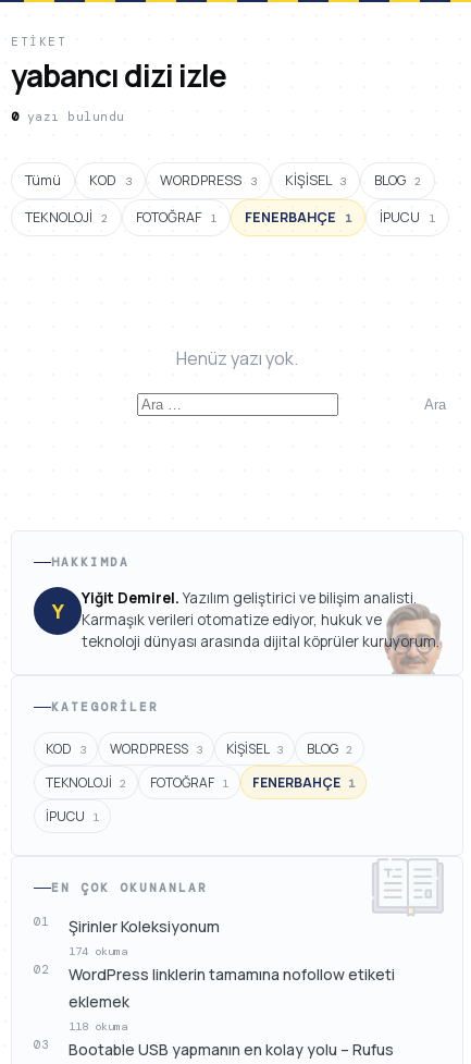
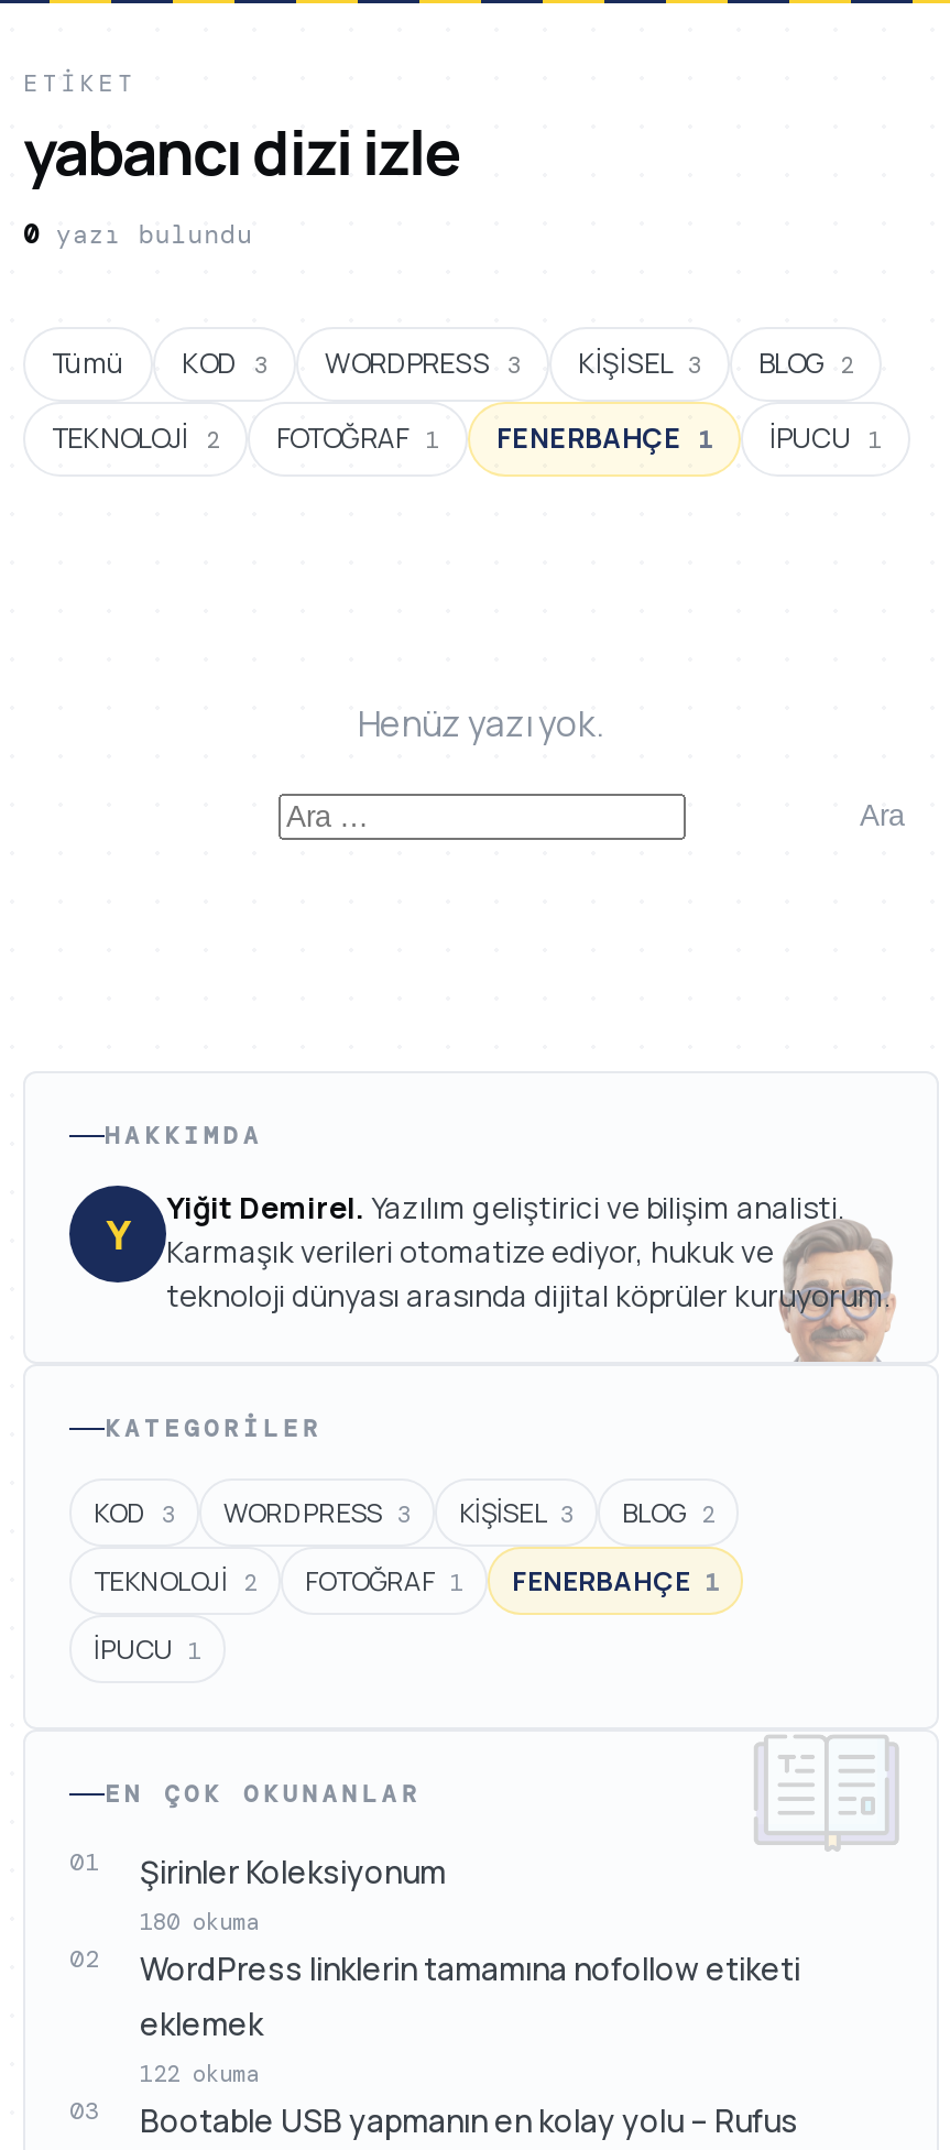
[69,944,127,958] 174 okuma -> [140,1908,259,1936] 180 okuma
[69,1019,127,1034] 118 okuma -> [140,2060,259,2088] 122 okuma

